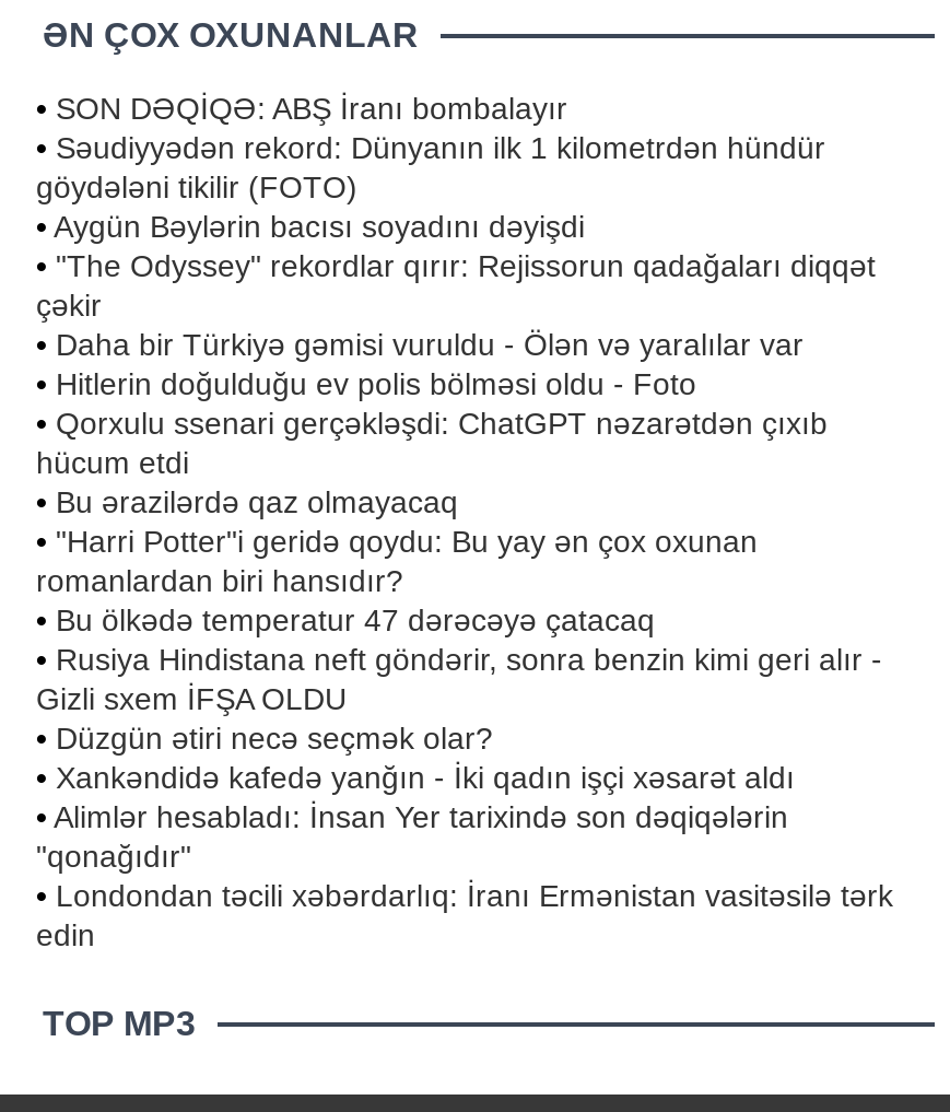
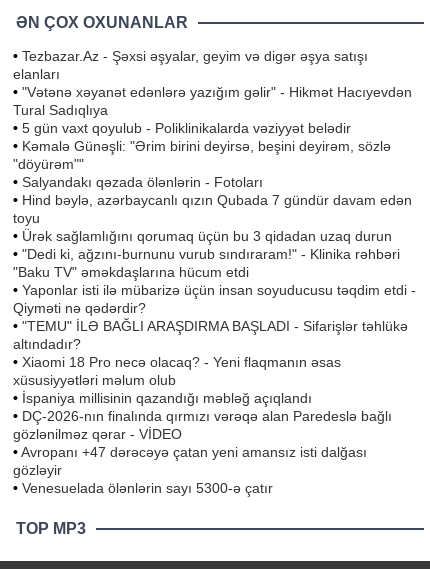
[36,90,893,952] • SON DƏQİQƏ: ABŞ İranı bombalayır | • Səudiyyədən rekord: Dünyanın ilk 1 kilometrdən hündür | göydələni tikilir (FOTO) | • Aygün Bəylərin bacısı soyadını dəyişdi | • "The Odyssey" rekordlar qırır: Rejissorun qadağaları diqqət | çəkir | • Daha bir Türkiyə gəmisi vuruldu - Ölən və yaralılar var | • Hitlerin doğulduğu ev polis bölməsi oldu - Foto | • Qorxulu ssenari gerçəkləşdi: ChatGPT nəzarətdən çıxıb | hücum etdi | • Bu ərazilərdə qaz olmayacaq | • "Harri Potter"i geridə qoydu: Bu yay ən çox oxunan | romanlardan biri hansıdır? | • Bu ölkədə temperatur 47 dərəcəyə çatacaq | • Rusiya Hindistana neft göndərir, sonra benzin kimi geri alır - | Gizli sxem İFŞA OLDU | • Düzgün ətiri necə seçmək olar? | • Xankəndidə kafedə yanğın - İki qadın işçi xəsarət aldı | • Alimlər hesabladı: İnsan Yer tarixində son dəqiqələrin | "qonağıdır" | • Londondan təcili xəbərdarlıq: İranı Ermənistan vasitəsilə tərk | edin -> [13,48,416,496] • Tezbazar.Az - Şəxsi əşyalar, geyim və digər əşya satışı | elanları | • "Vətənə xəyanət edənlərə yazığım gəlir" - Hikmət Hacıyevdən | Tural Sadıqlıya | • 5 gün vaxt qoyulub - Poliklinikalarda vəziyyət belədir | • Kəmalə Günəşli: "Ərim birini deyirsə, beşini deyirəm, sözlə | "döyürəm"" | • Salyandakı qəzada ölənlərin - Fotoları | • Hind bəylə, azərbaycanlı qızın Qubada 7 gündür davam edən | toyu | • Ürək sağlamlığını qorumaq üçün bu 3 qidadan uzaq durun | • "Dedi ki, ağzını-burnunu vurub sındıraram!" - Klinika rəhbəri | "Baku TV" əməkdaşlarına hücum etdi | • Yaponlar isti ilə mübarizə üçün insan soyuducusu təqdim etdi - | Qiyməti nə qədərdir? | • "TEMU" İLƏ BAĞLI ARAŞDIRMA BAŞLADI - Sifarişlər təhlükə | altındadır? | • Xiaomi 18 Pro necə olacaq? - Yeni flaqmanın əsas | xüsusiyyətləri məlum olub | • İspaniya millisinin qazandığı məbləğ açıqlandı | • DÇ-2026-nın finalında qırmızı vərəqə alan Paredeslə bağlı | gözlənilməz qərar - VİDEO | • Avropanı +47 dərəcəyə çatan yeni amansız isti dalğası | gözləyir | • Venesuelada ölənlərin sayı 5300-ə çatır

